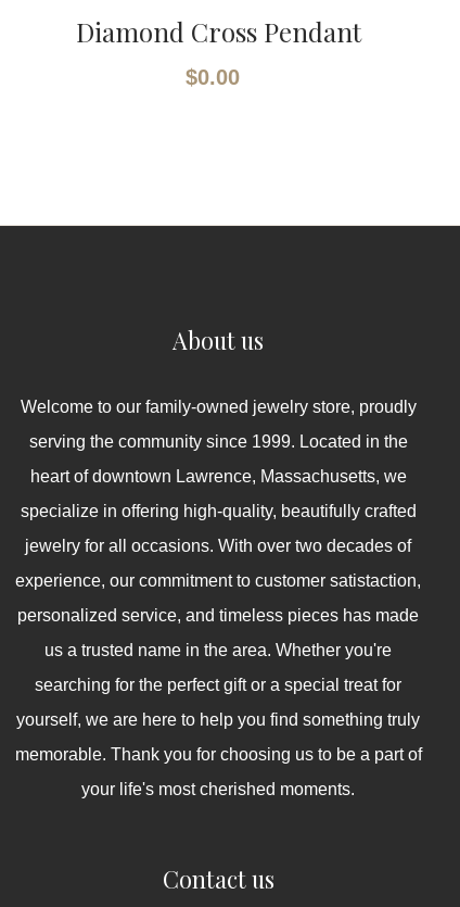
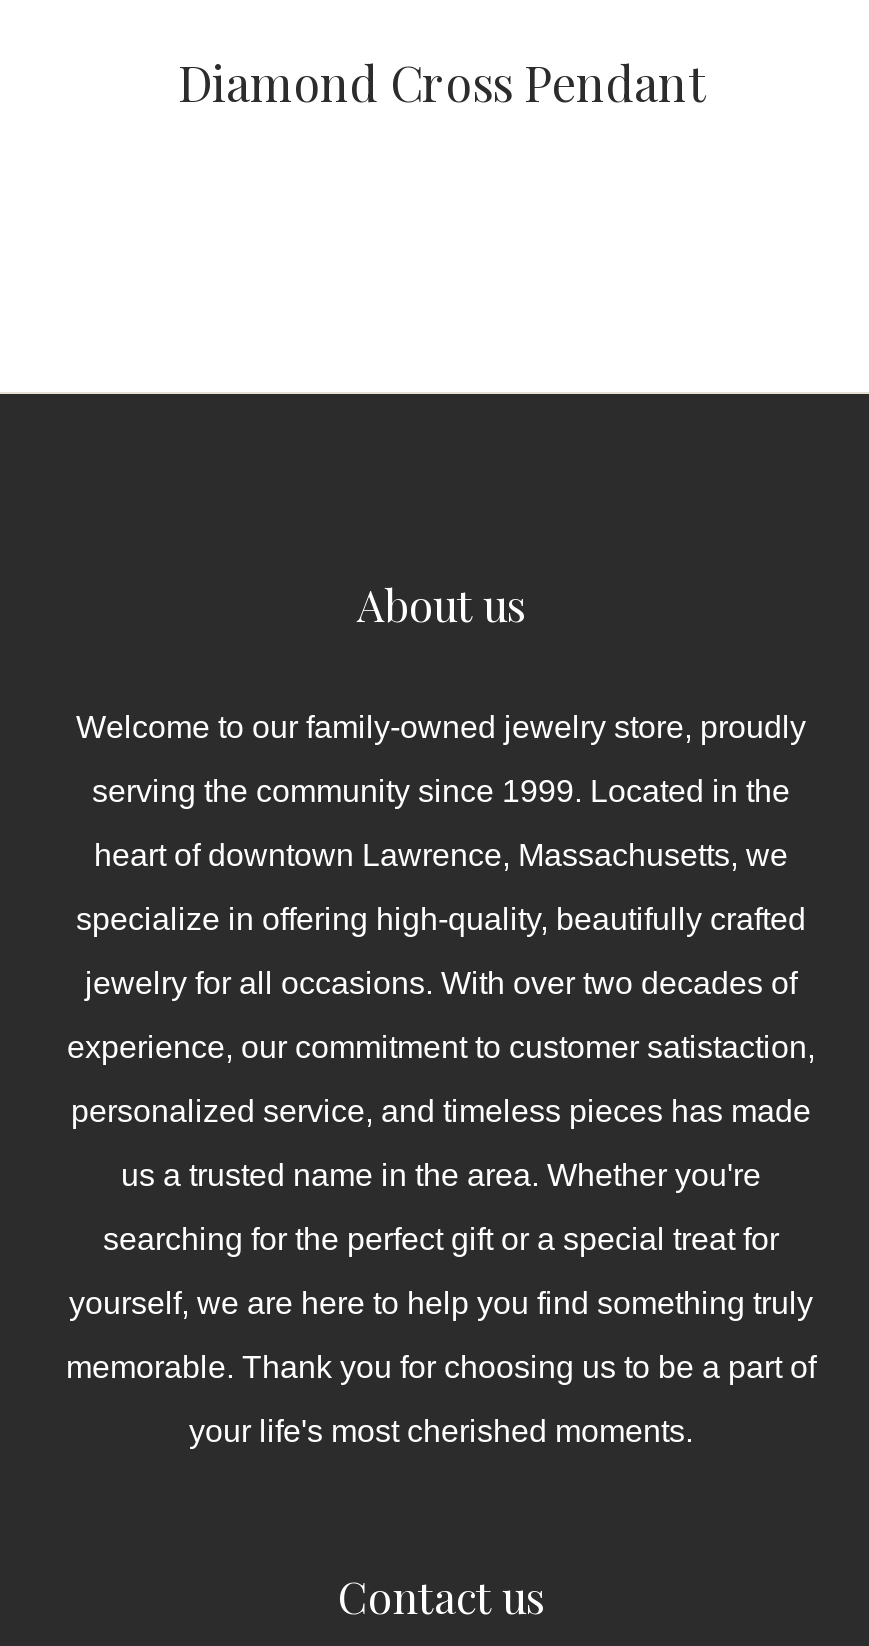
[186,66,240,90] $0.00 -> none

